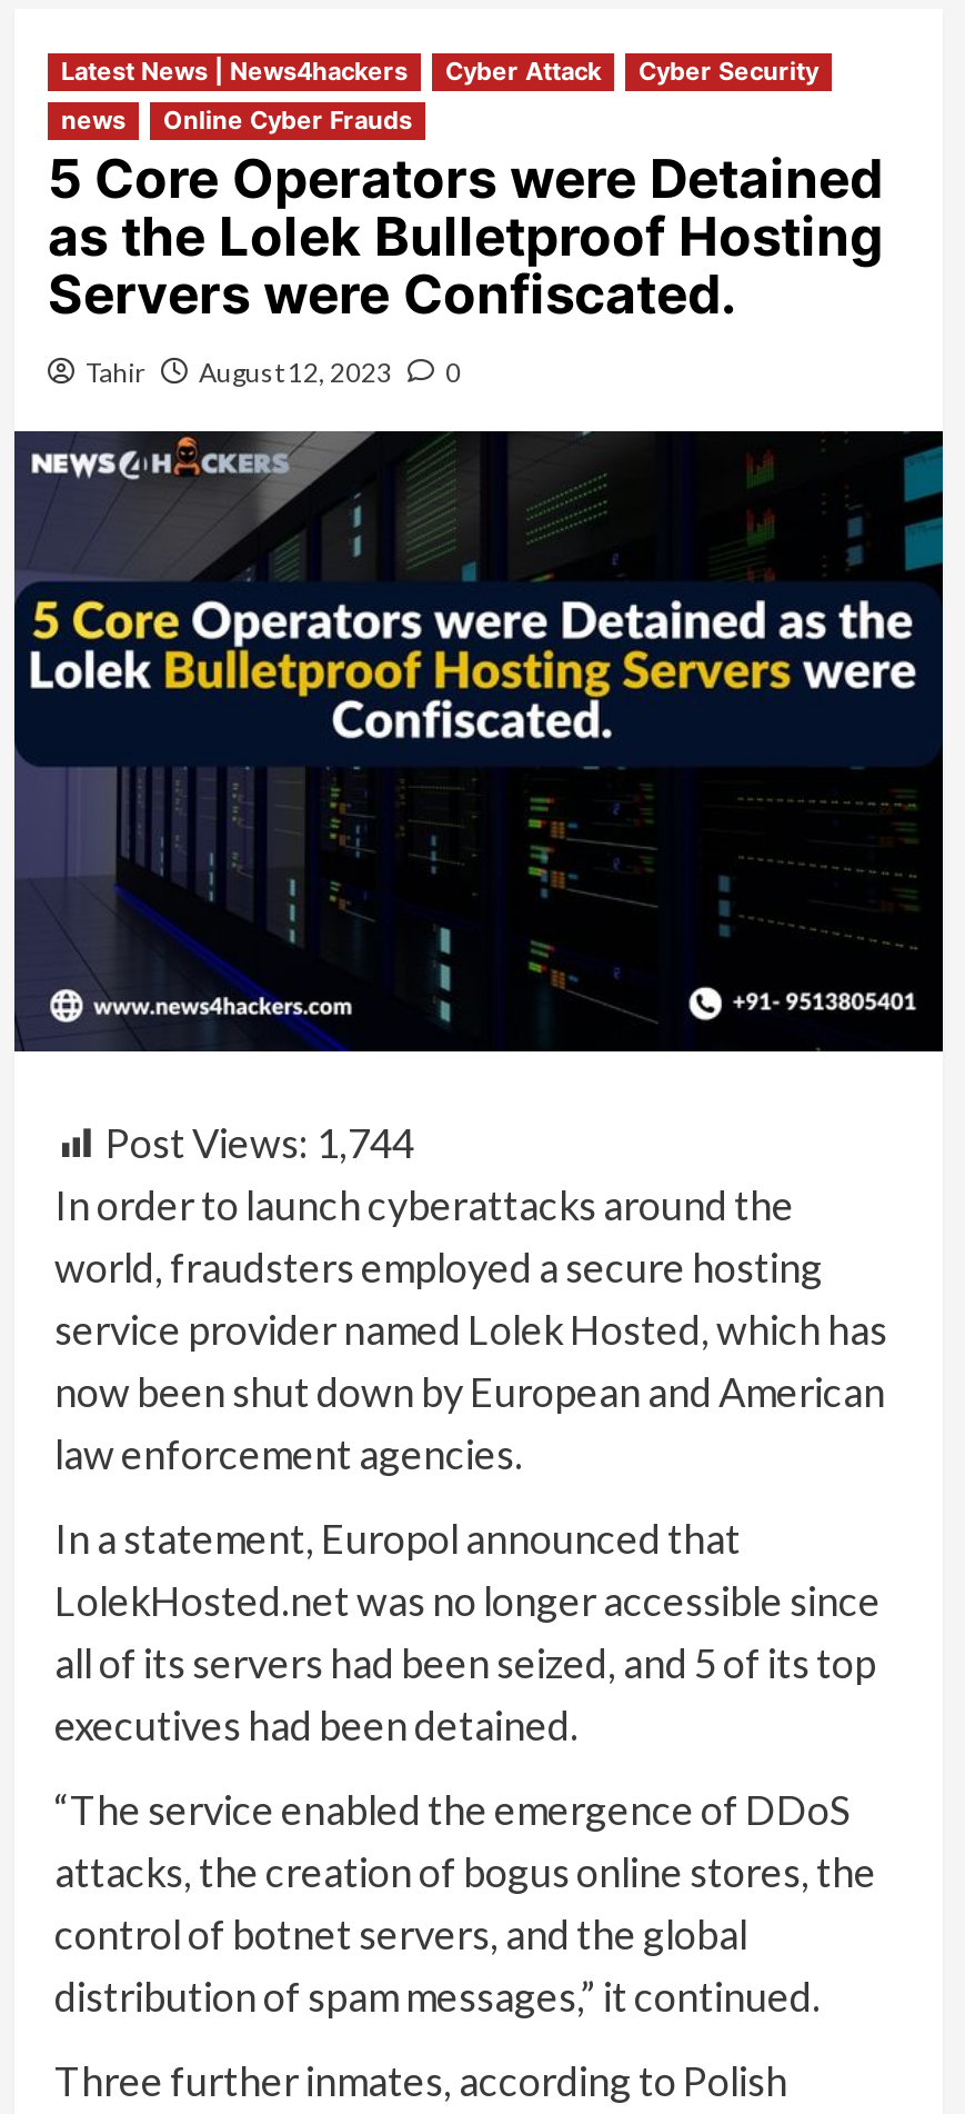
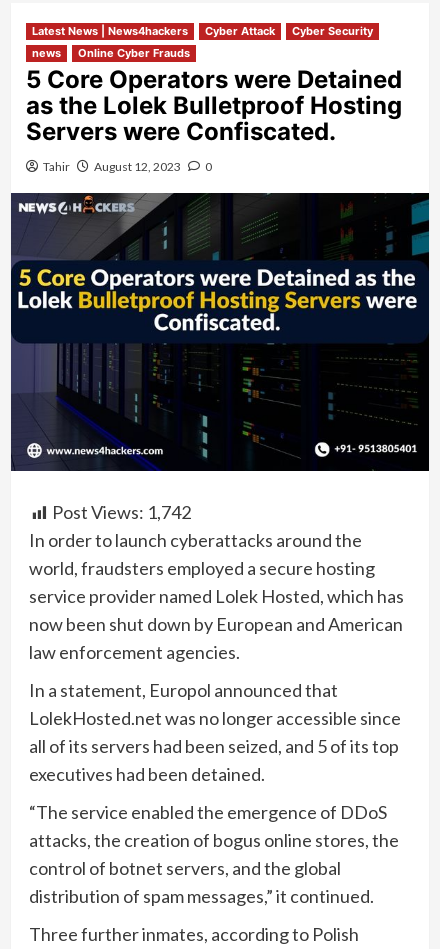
[105,1119,414,1168] Post Views: 1,744 -> [52,501,191,523] Post Views: 1,742

